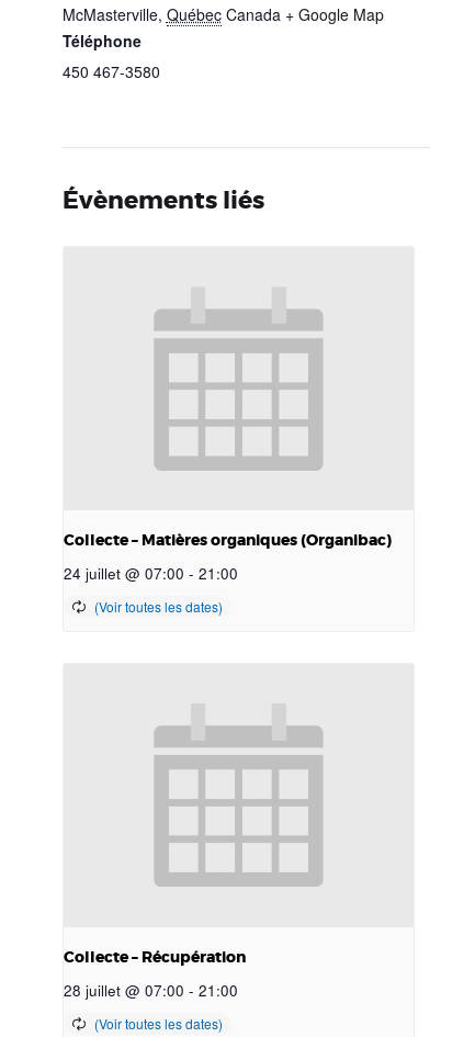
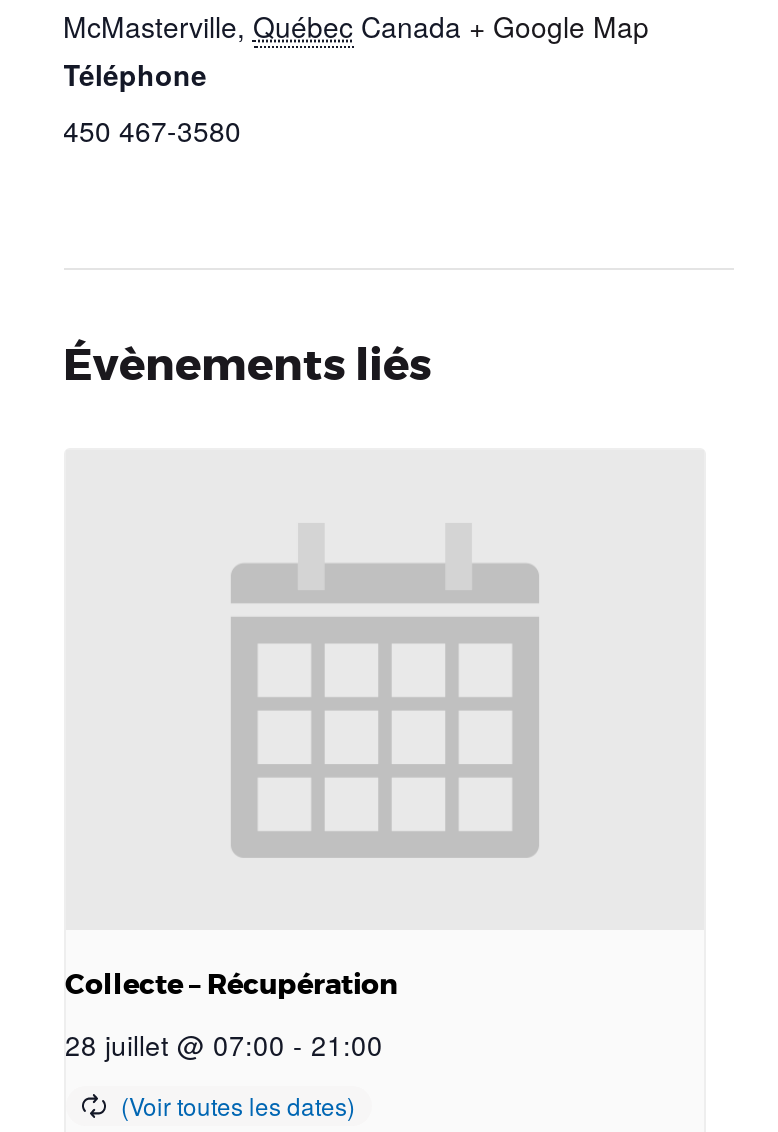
[63,530,391,584] Collecte – Matières organiques (Organibac) | 24 juillet @ 07:00 - 21:00 -> none

